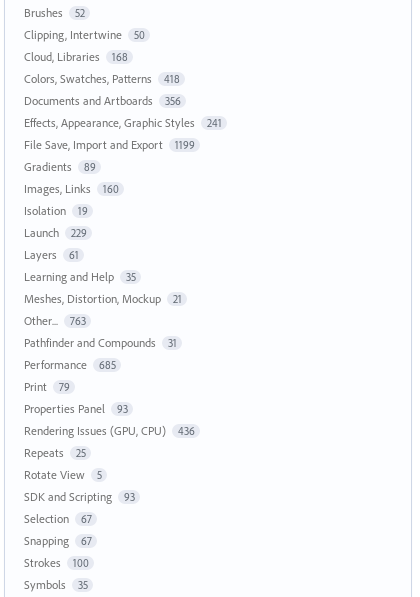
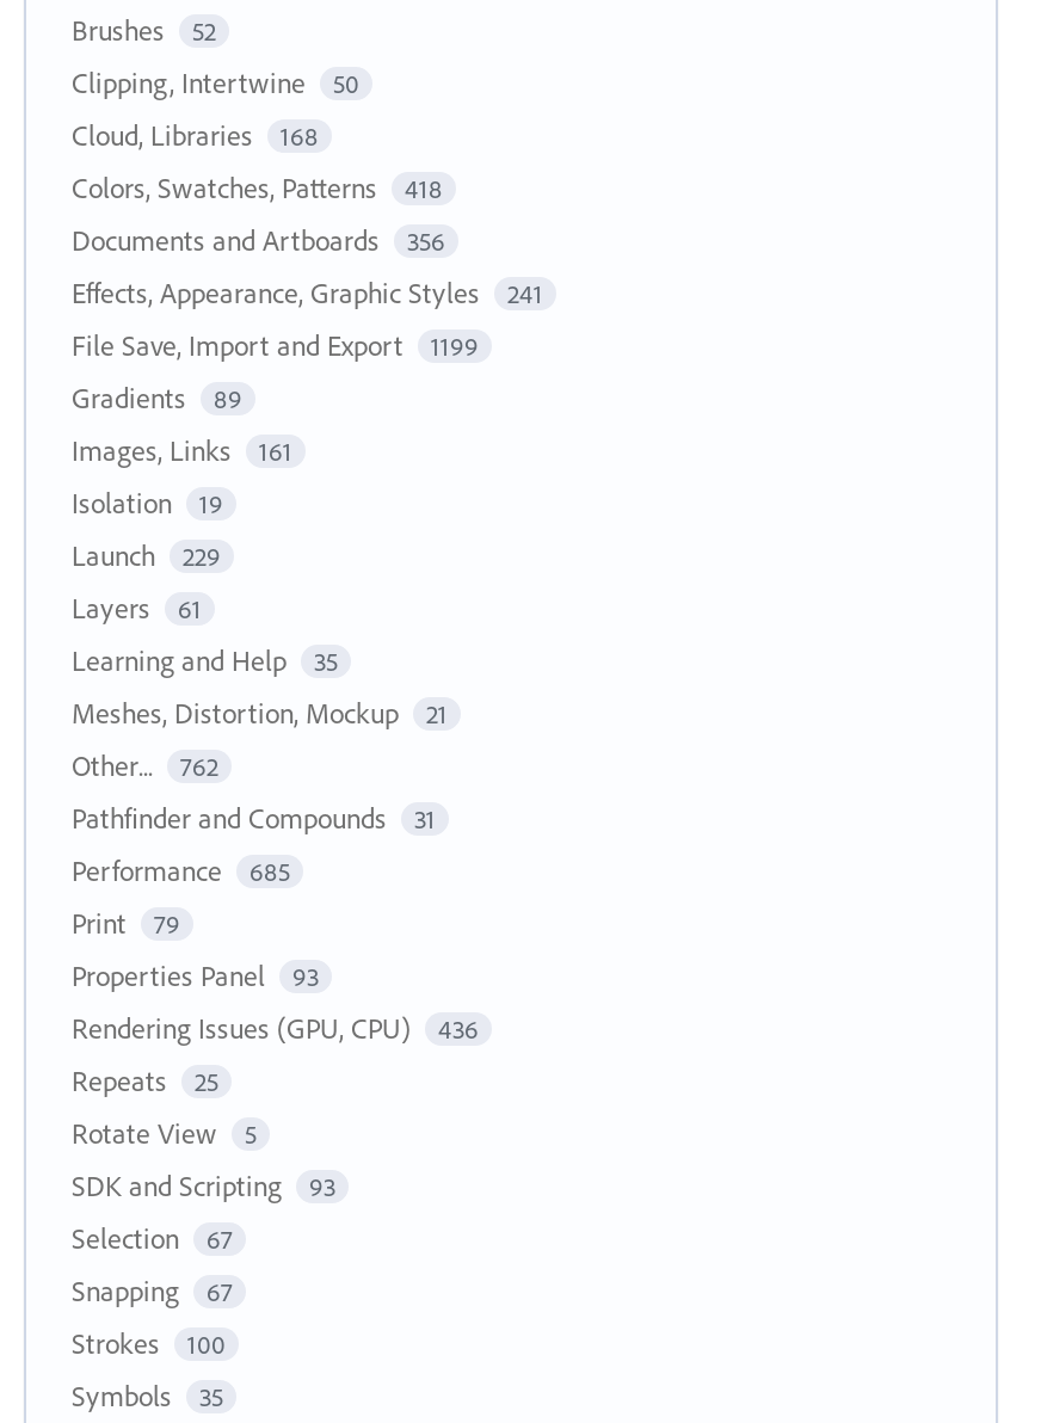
[24,180,118,195] Images, Links 160 -> [72,431,292,467] Images, Links 161
[24,312,85,327] Other... 763 -> [72,746,218,782] Other... 762

